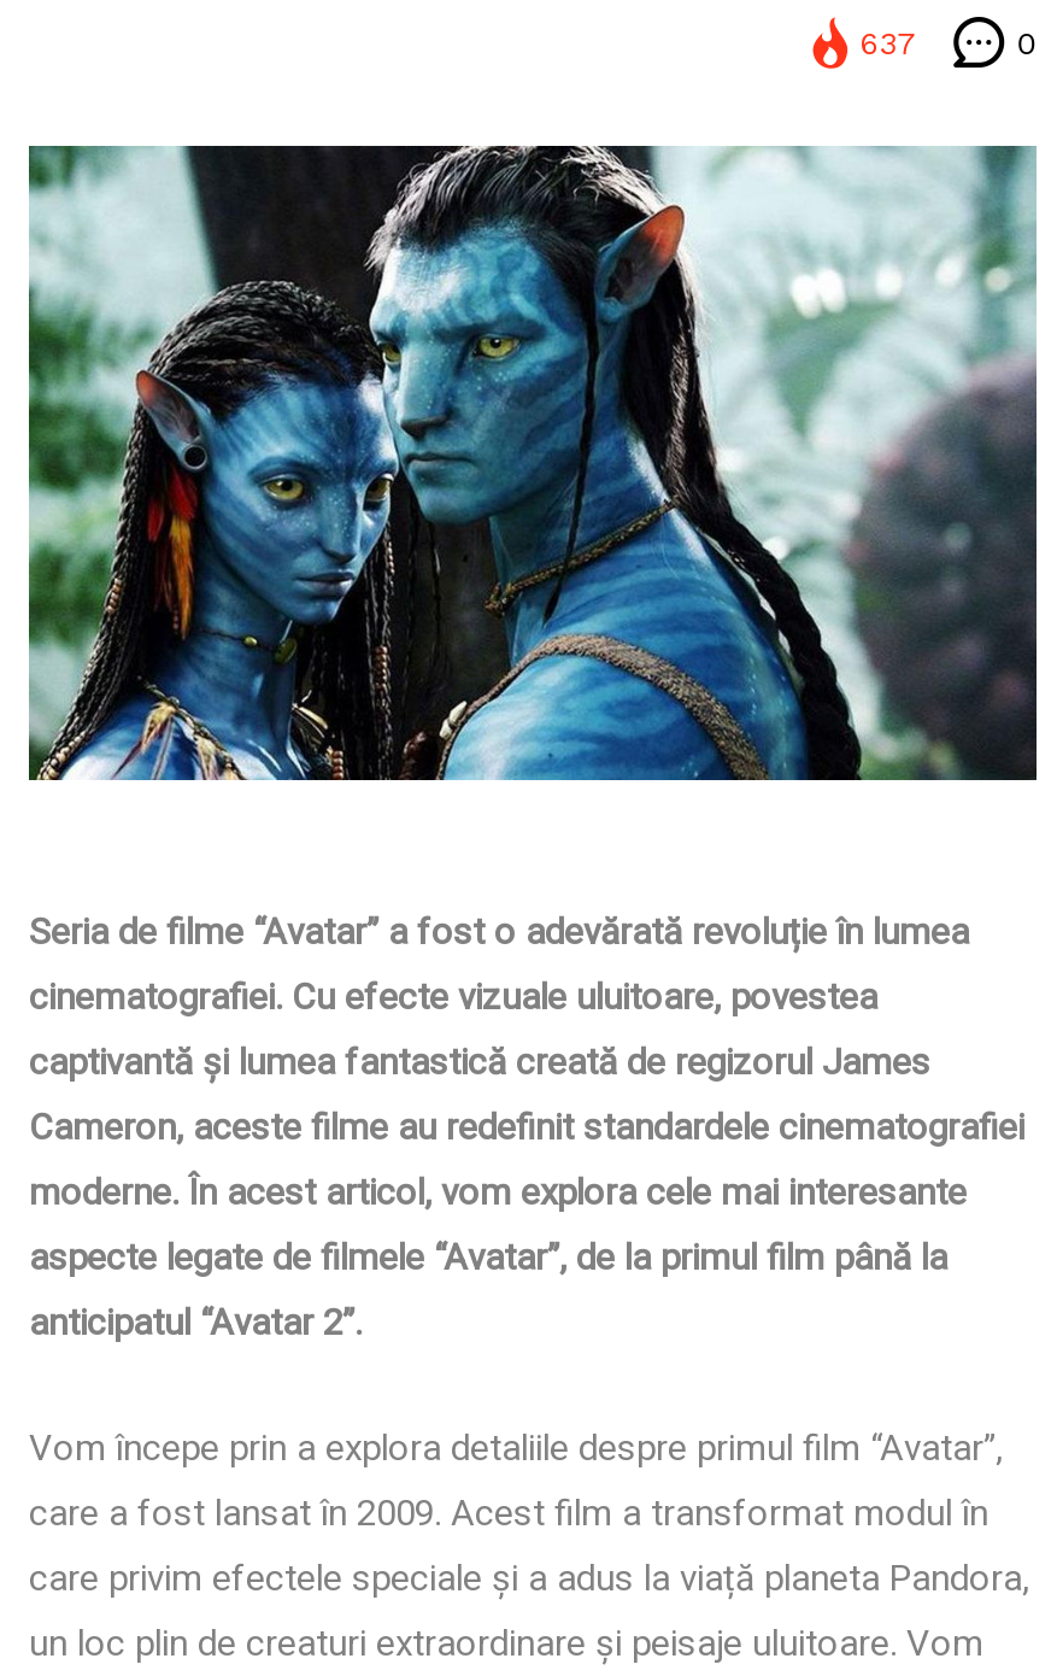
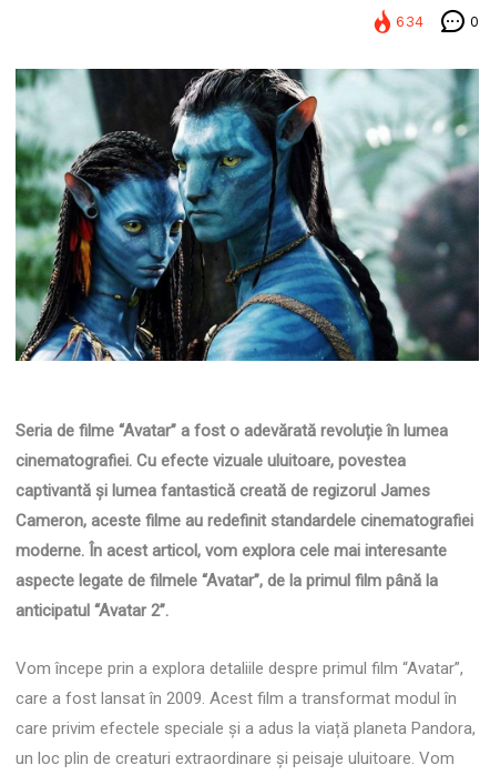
[859,25,917,61] 637 -> [396,13,424,30] 634

